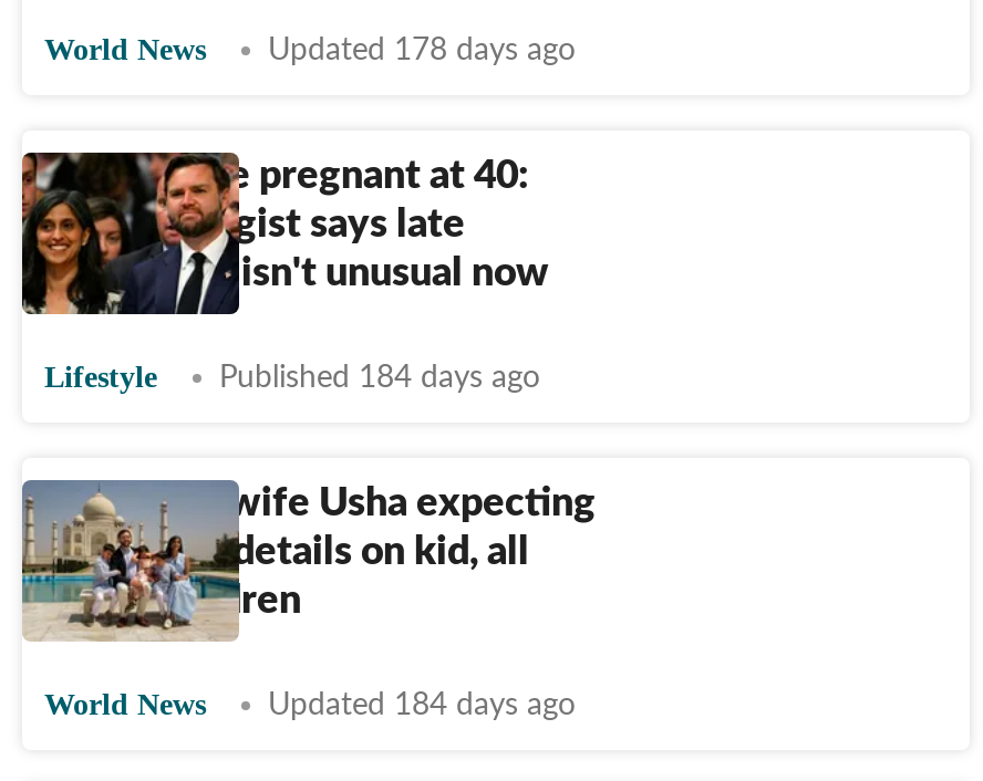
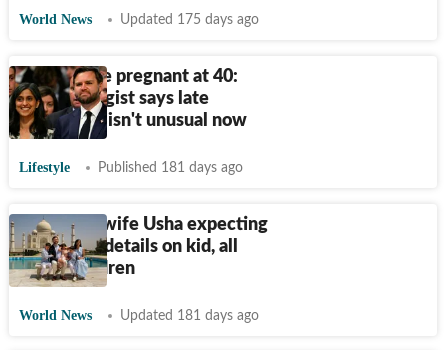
[268,35,576,66] Updated 178 days ago -> [120,13,259,27] Updated 175 days ago
[219,363,540,394] Published 184 days ago -> [98,161,243,175] Published 181 days ago
[268,690,576,721] Updated 184 days ago -> [120,309,259,323] Updated 181 days ago

